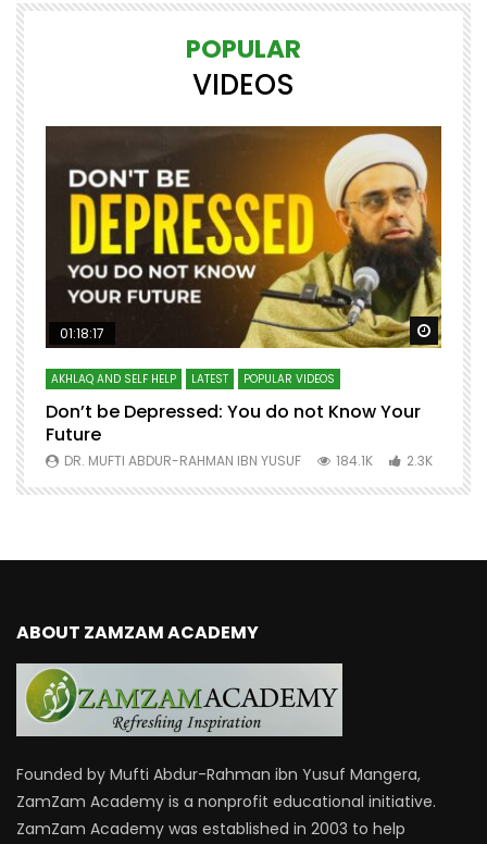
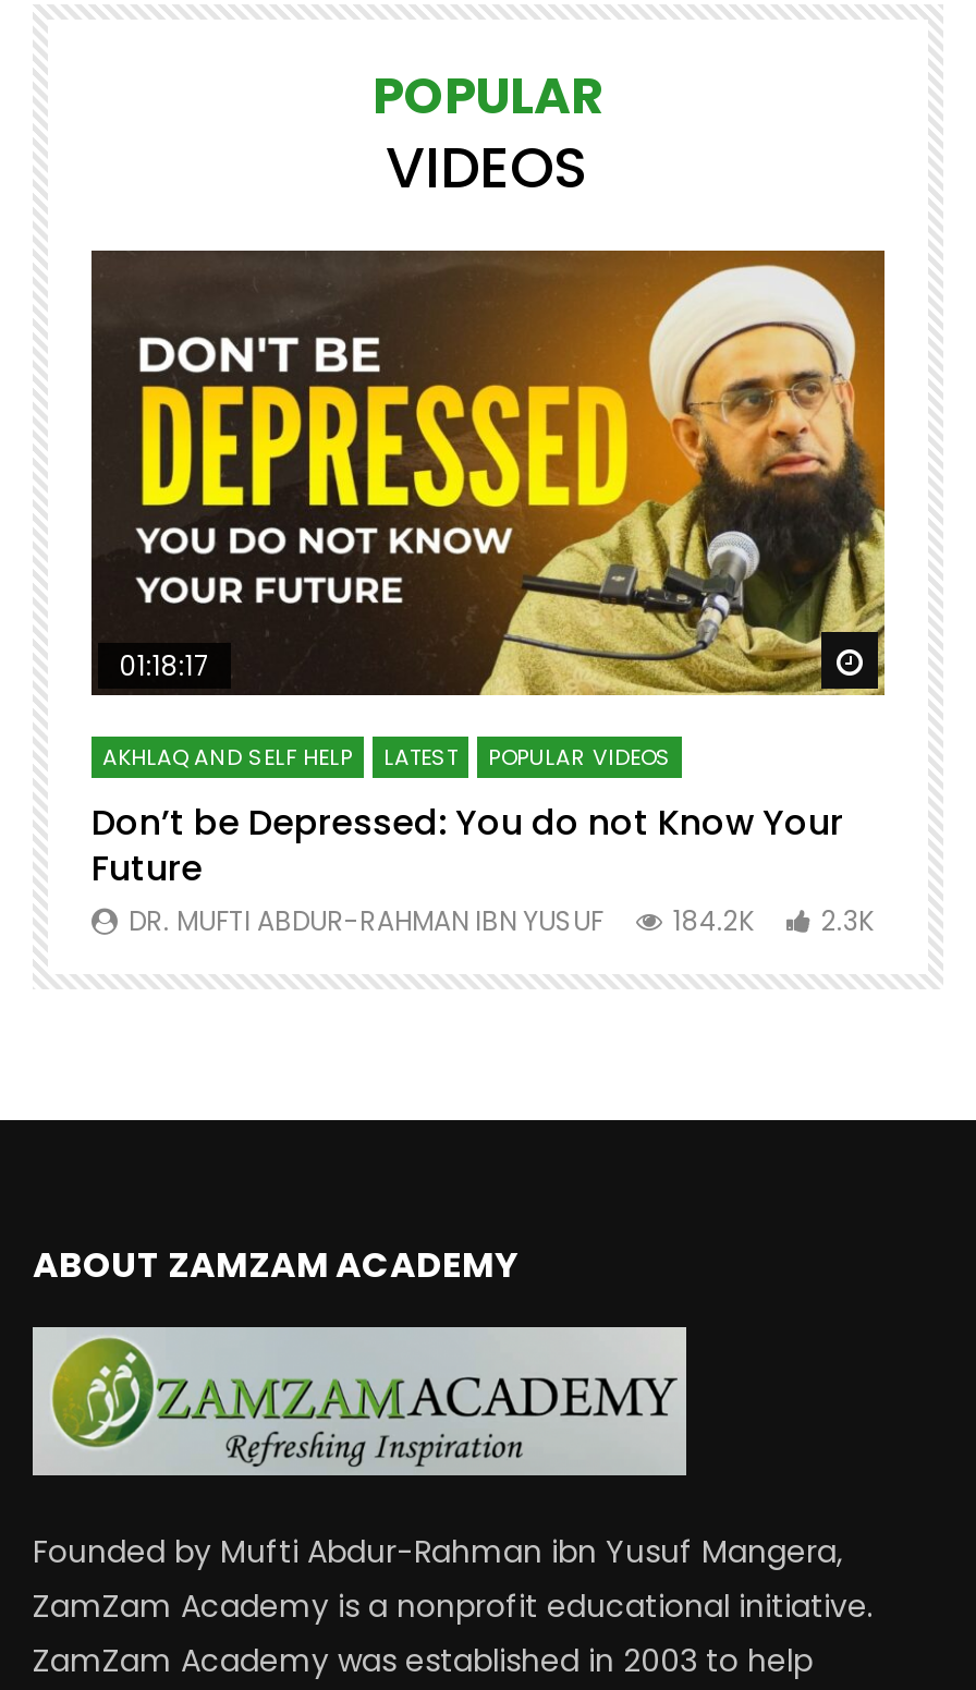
[64,451,433,470] DR. MUFTI ABDUR-RAHMAN IBN YUSUF 184.1K 2.3K -> [129,902,874,939] DR. MUFTI ABDUR-RAHMAN IBN YUSUF 184.2K 2.3K

